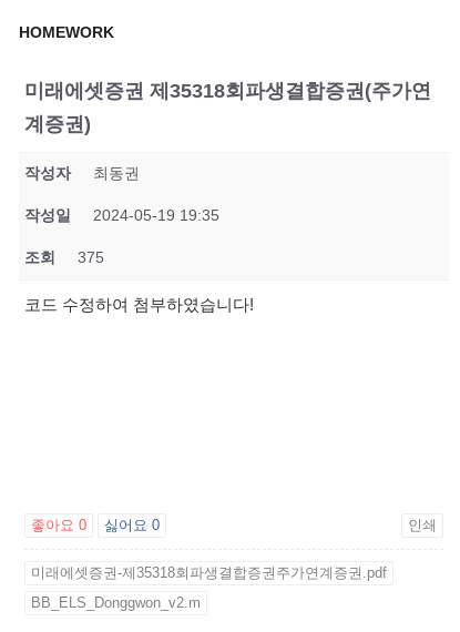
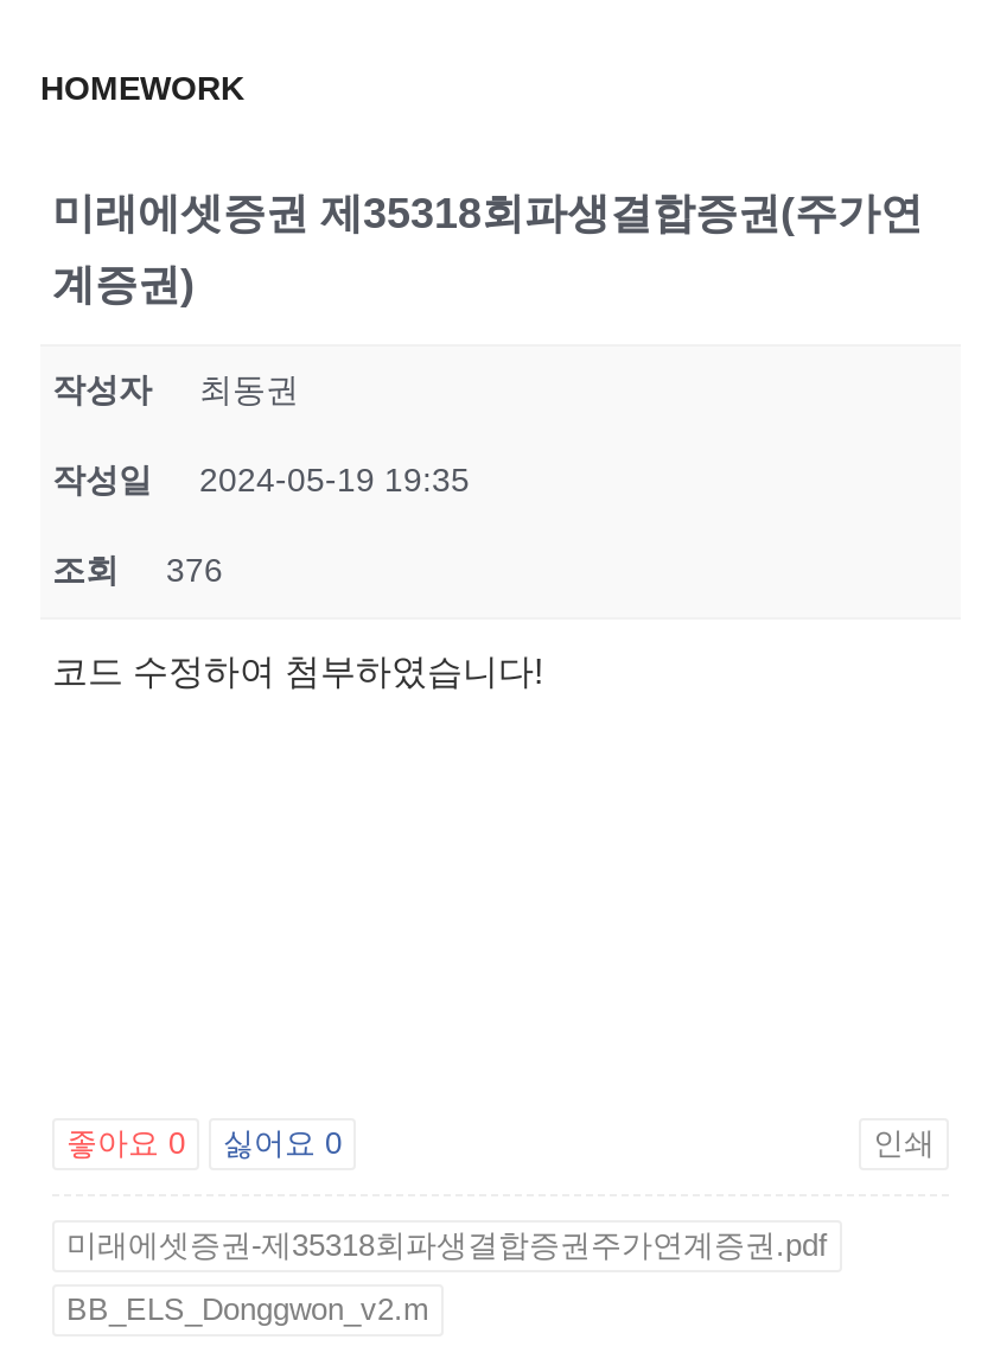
[24,248,104,266] 조회 375 -> [52,551,223,589] 조회 376

